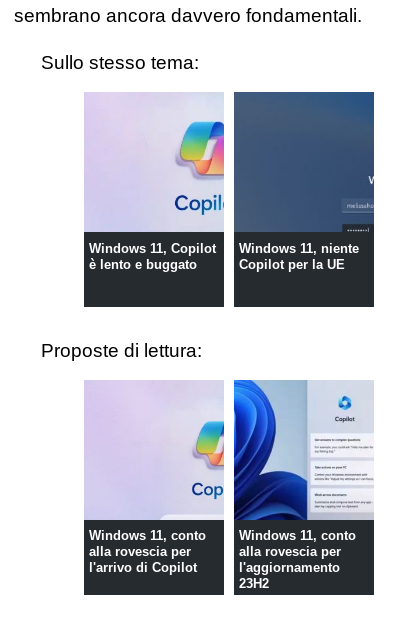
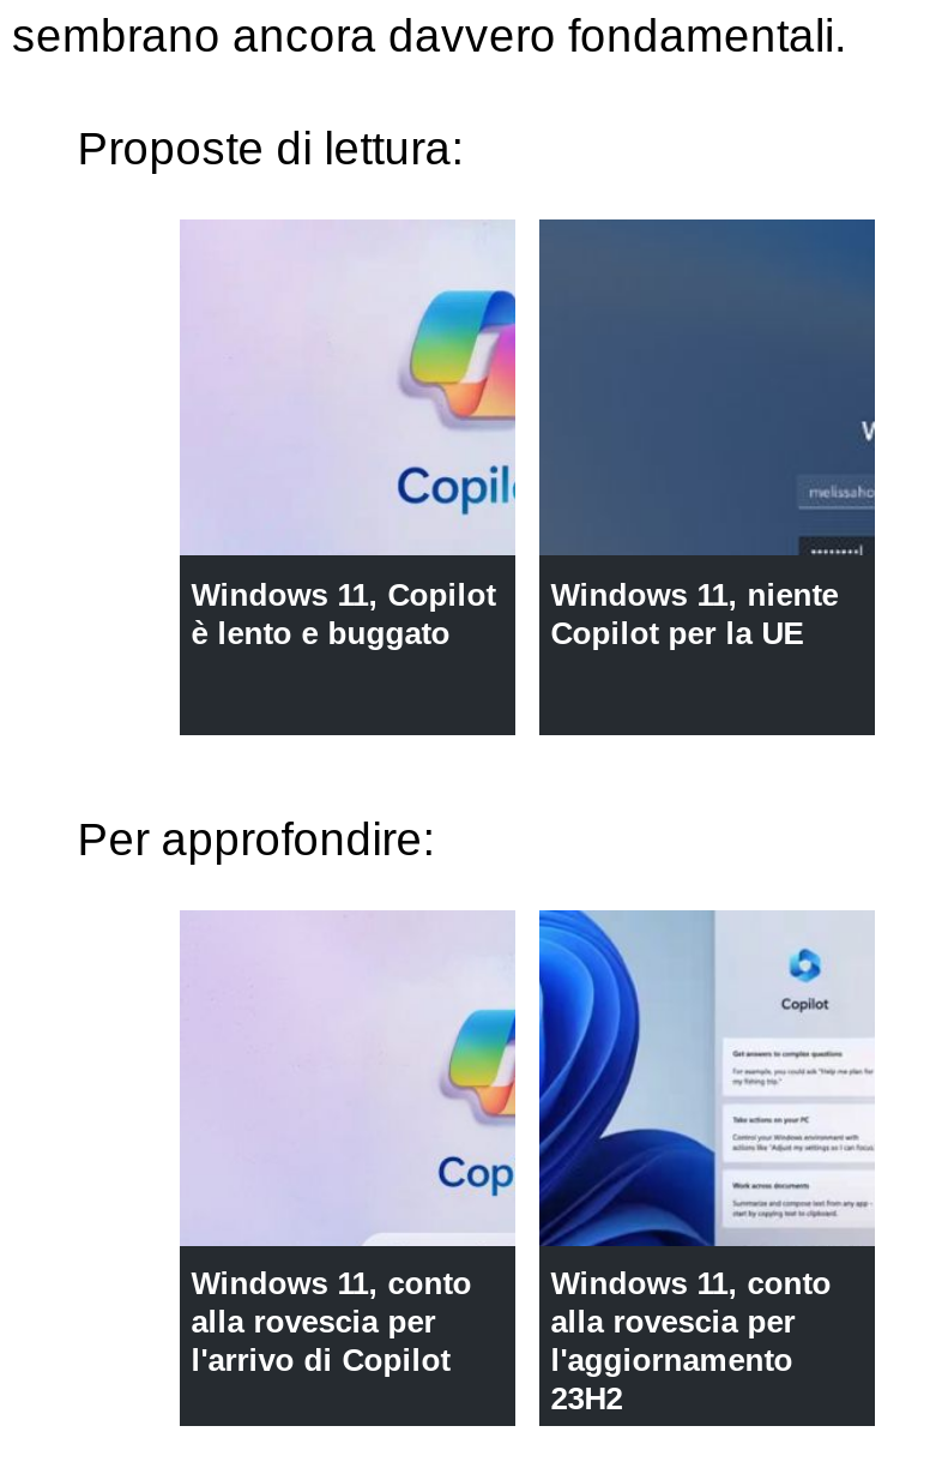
[41,52,199,73] Sullo stesso tema: -> none
none -> [77,813,434,864] Per approfondire:
moved [41,340,202,361] -> [77,125,463,175]: Proposte di lettura:

